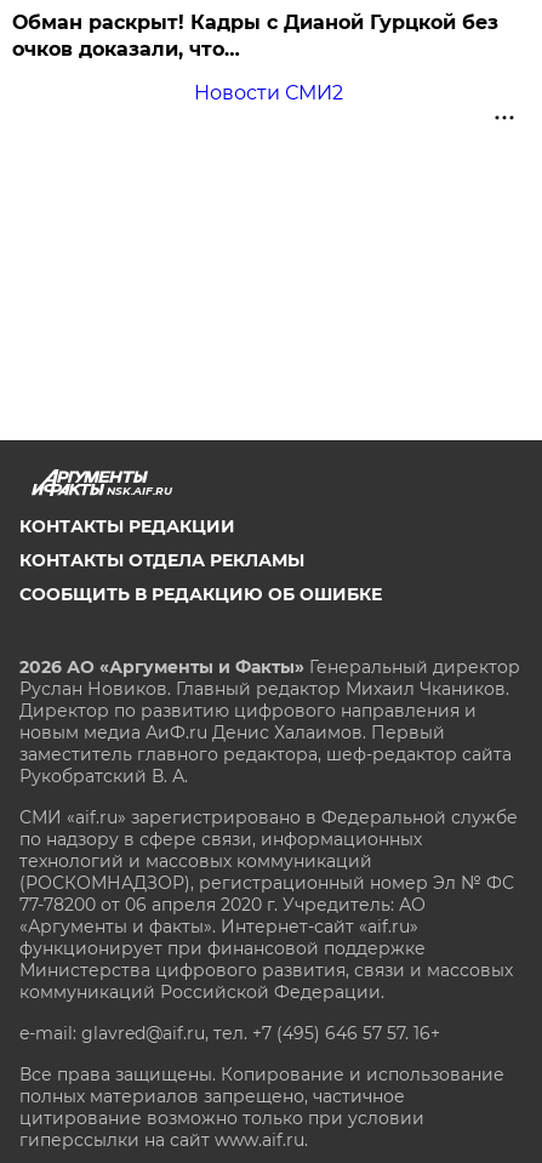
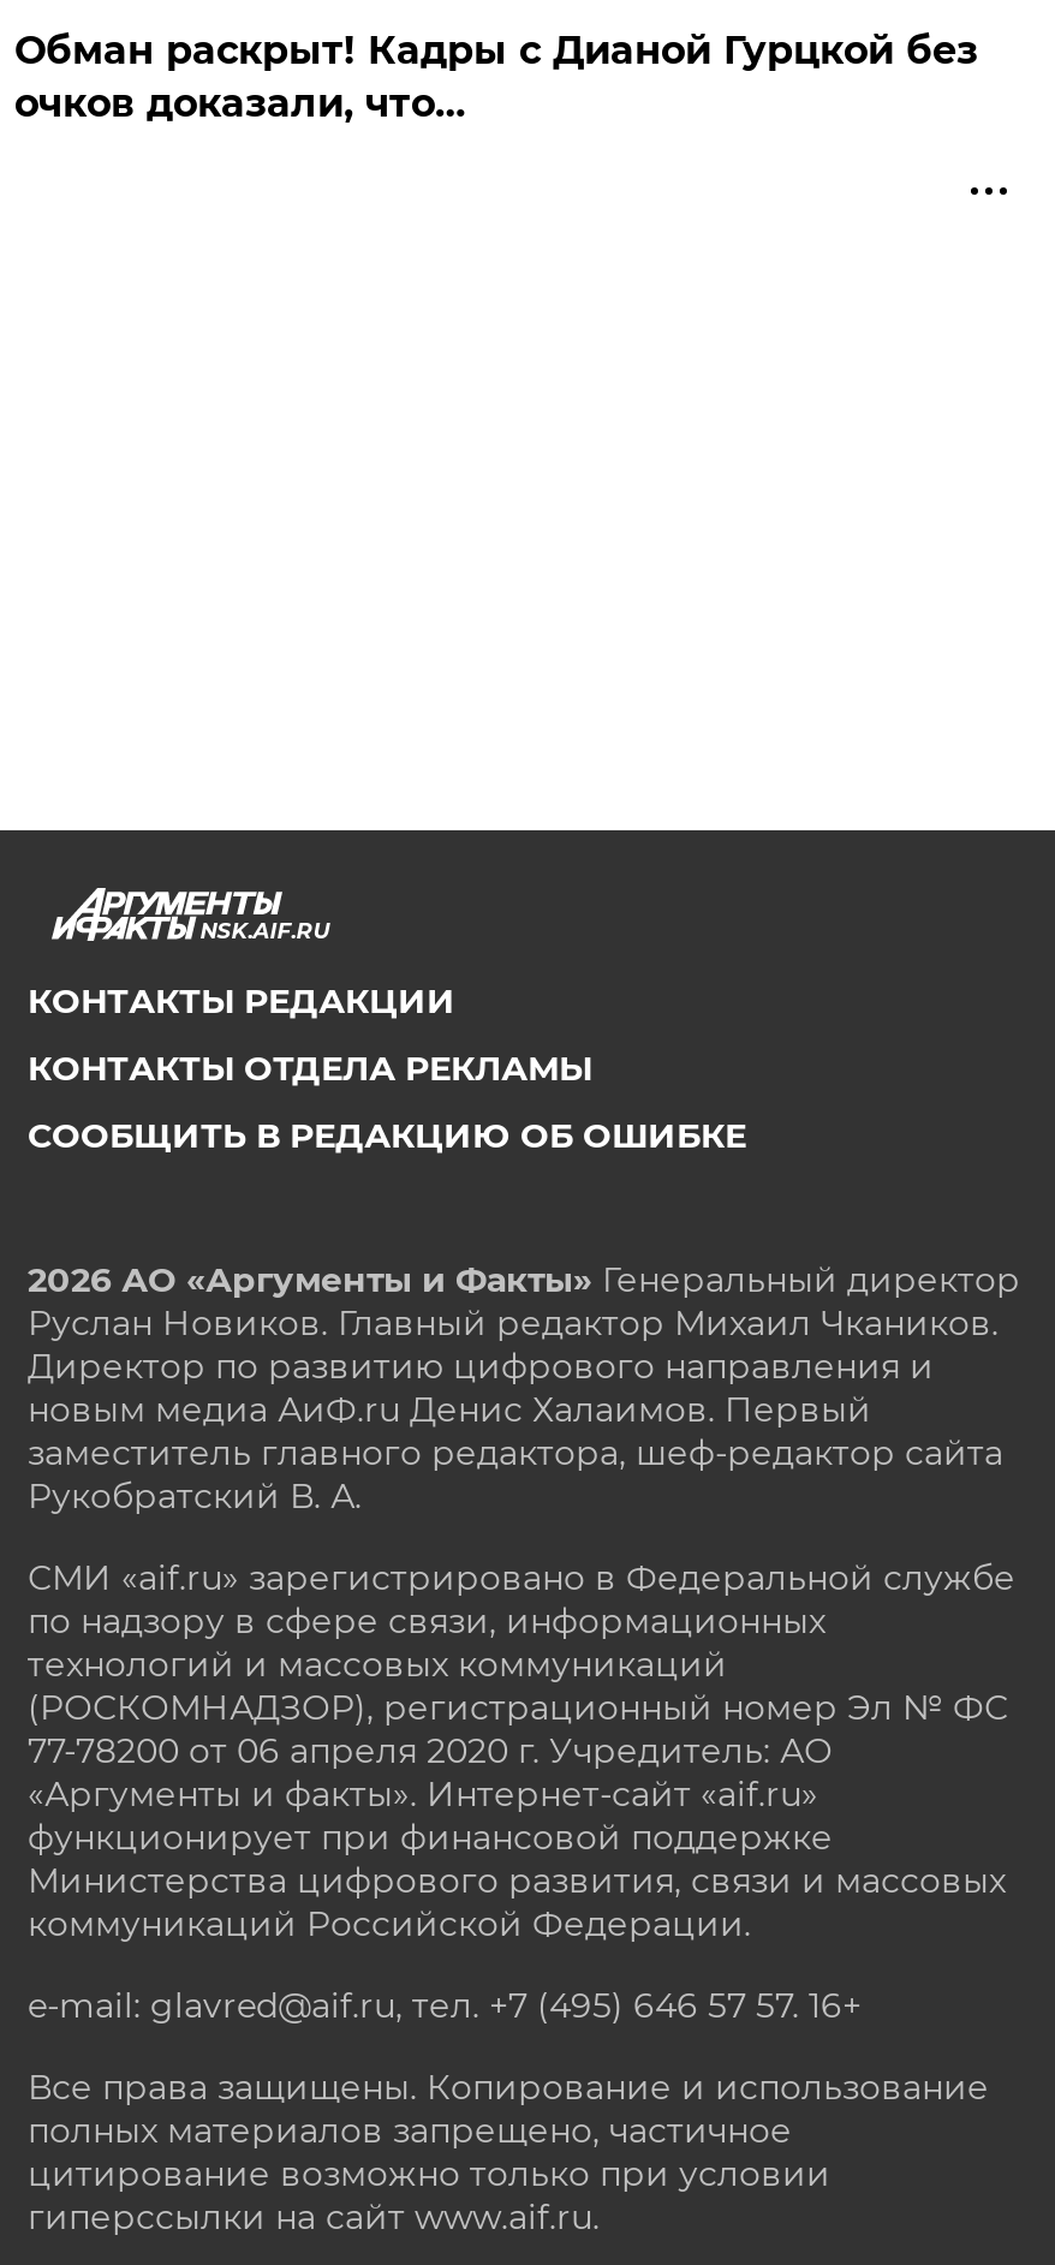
[194,81,343,104] Новости СМИ2 -> none

